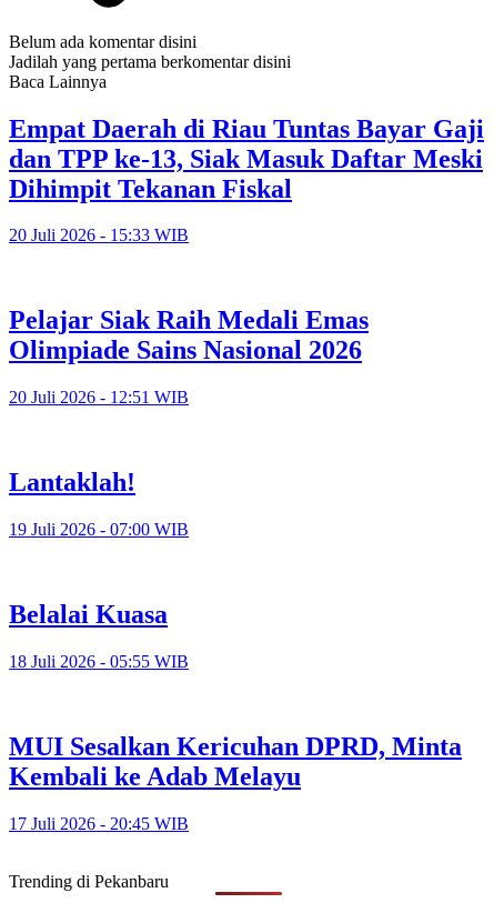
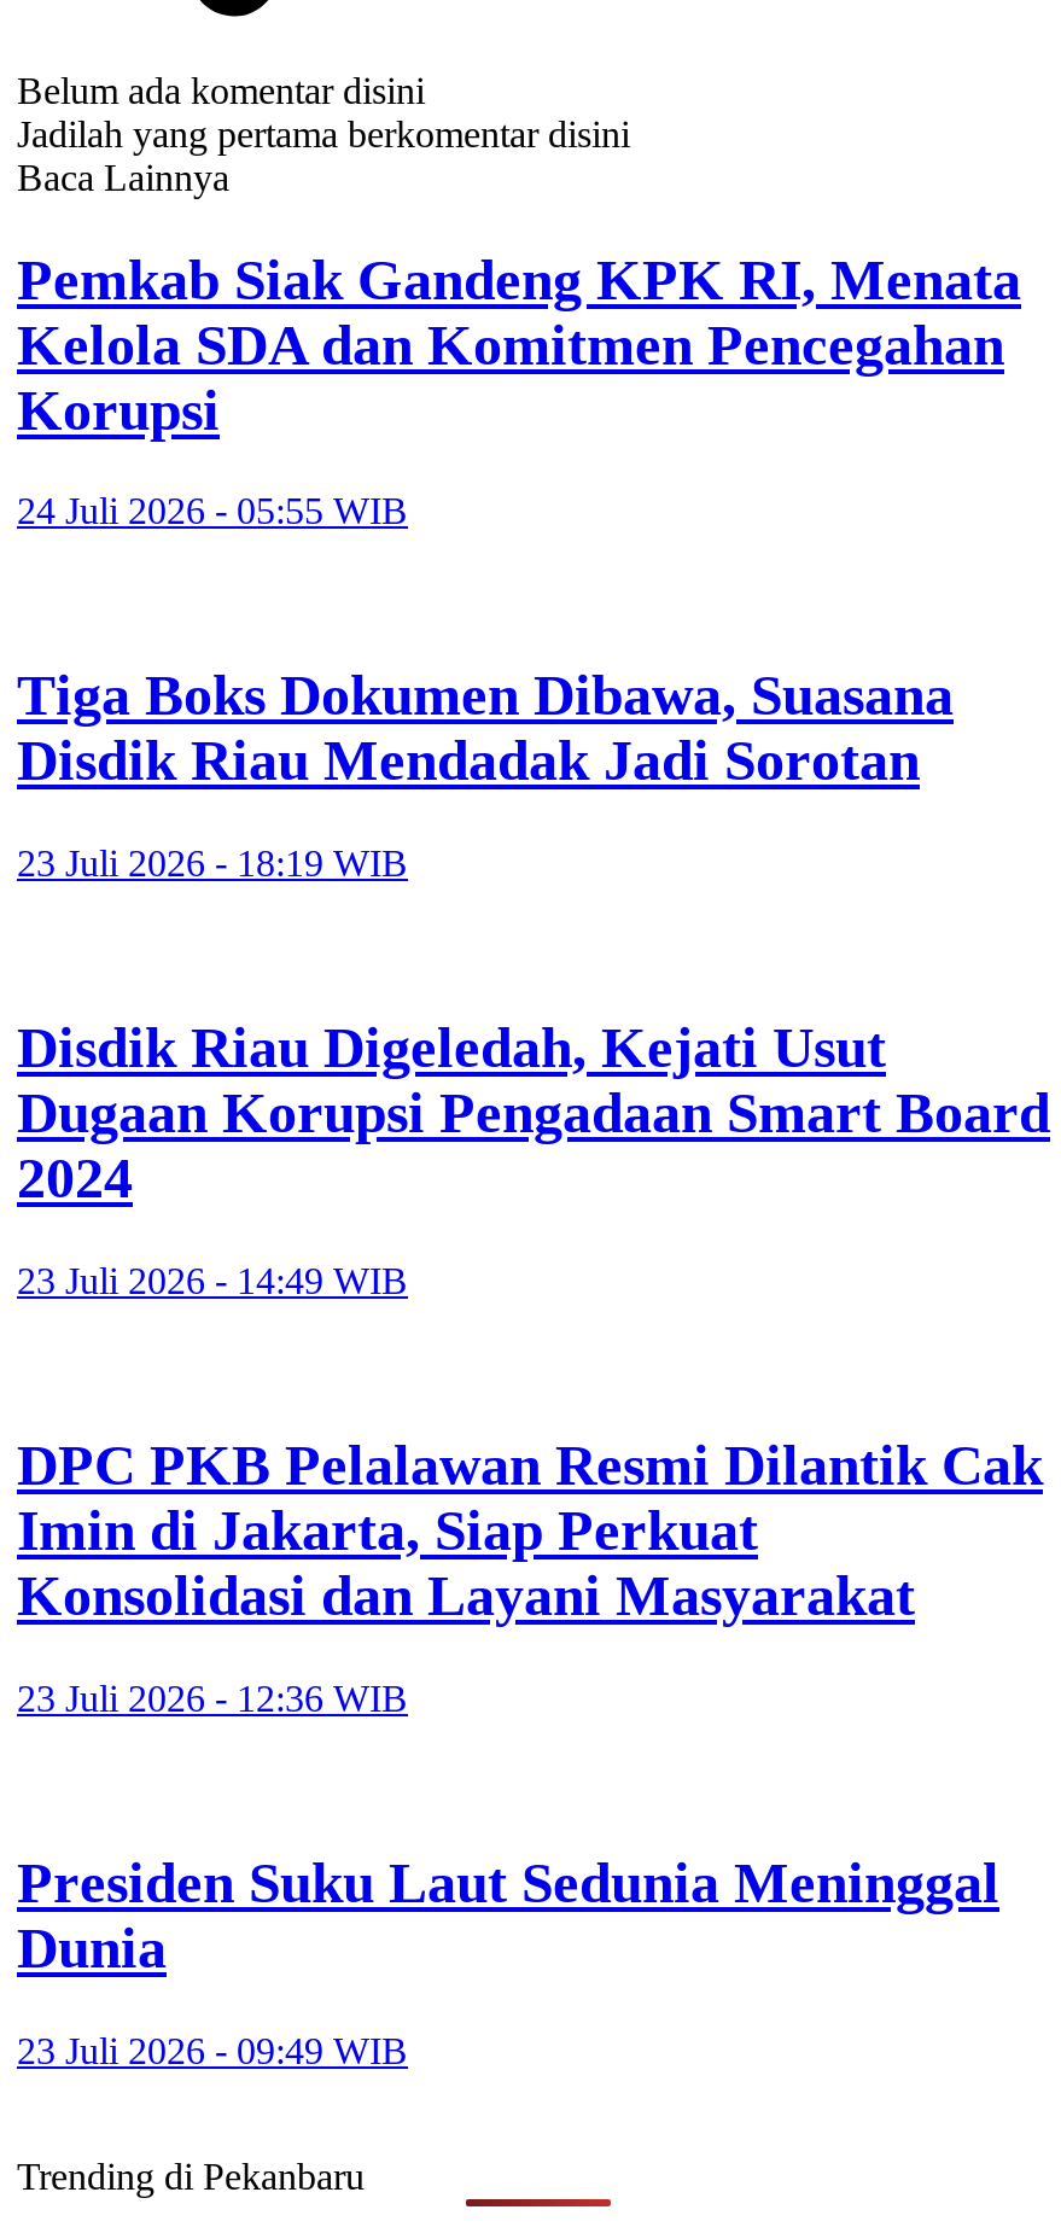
[9,114,484,203] Empat Daerah di Riau Tuntas Bayar Gaji | dan TPP ke-13, Siak Masuk Daftar Meski | Dihimpit Tekanan Fiskal -> [17,247,1021,441] Pemkab Siak Gandeng KPK RI, Menata | Kelola SDA dan Komitmen Pencegahan | Korupsi
[9,226,189,245] 20 Juli 2026 - 15:33 WIB -> [17,491,408,532] 24 Juli 2026 - 05:55 WIB
[9,306,369,365] Pelajar Siak Raih Medali Emas | Olimpiade Sains Nasional 2026 -> [17,665,954,793] Tiga Boks Dokumen Dibawa, Suasana | Disdik Riau Mendadak Jadi Sorotan
[9,388,189,407] 20 Juli 2026 - 12:51 WIB -> [17,843,408,884] 23 Juli 2026 - 18:19 WIB
[9,468,135,497] Lantaklah! -> [17,1017,1050,1210] Disdik Riau Digeledah, Kejati Usut | Dugaan Korupsi Pengadaan Smart Board | 2024
[9,520,189,539] 19 Juli 2026 - 07:00 WIB -> [17,1260,408,1301] 23 Juli 2026 - 14:49 WIB
[9,600,168,629] Belalai Kuasa -> [17,1434,1043,1627] DPC PKB Pelalawan Resmi Dilantik Cak | Imin di Jakarta, Siap Perkuat | Konsolidasi dan Layani Masyarakat
[9,652,189,671] 18 Juli 2026 - 05:55 WIB -> [17,1677,408,1718] 23 Juli 2026 - 12:36 WIB
[9,732,462,791] MUI Sesalkan Kericuhan DPRD, Minta | Kembali ke Adab Melayu -> [17,1851,999,1979] Presiden Suku Laut Sedunia Meninggal | Dunia
[9,814,189,833] 17 Juli 2026 - 20:45 WIB -> [17,2029,408,2071] 23 Juli 2026 - 09:49 WIB

